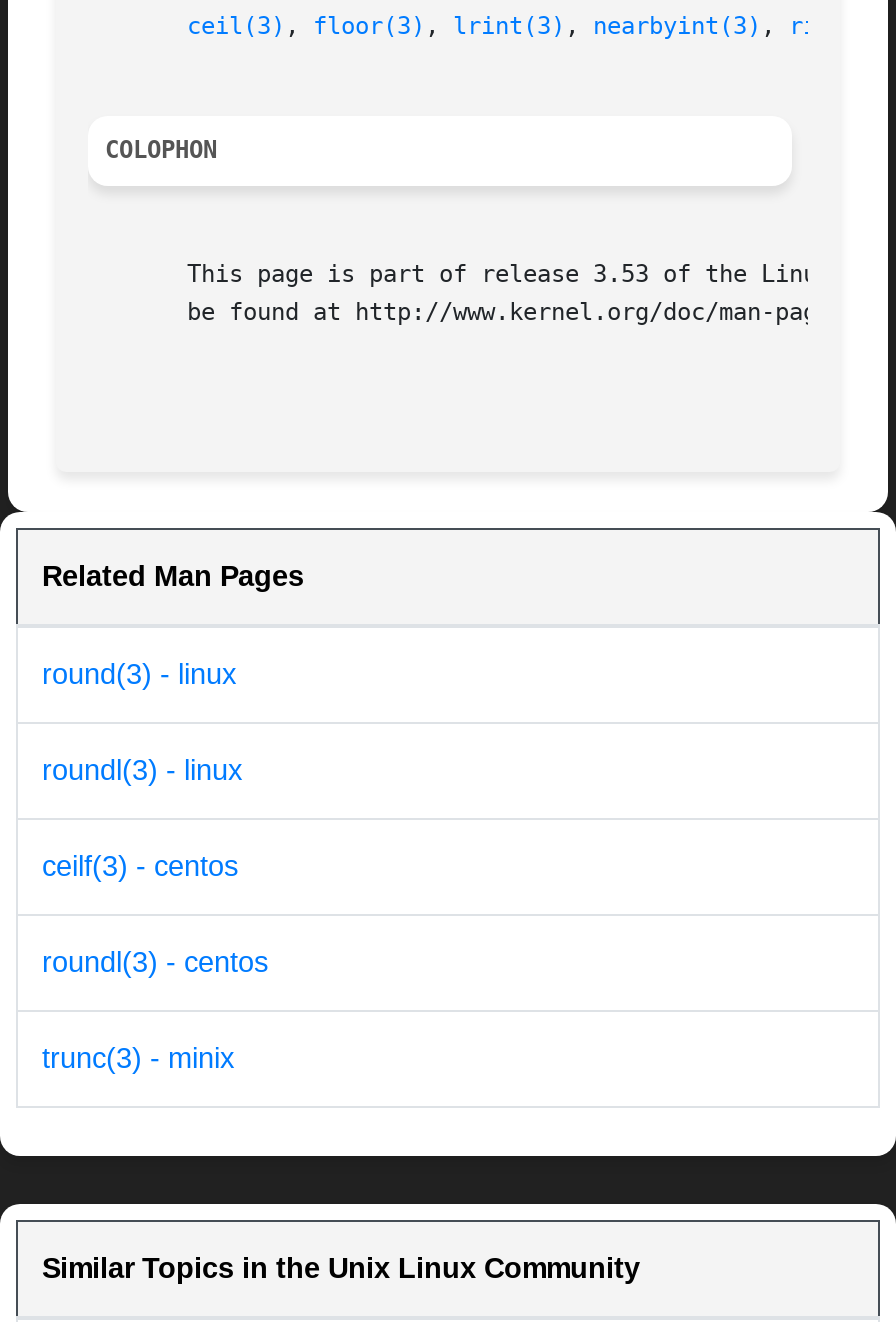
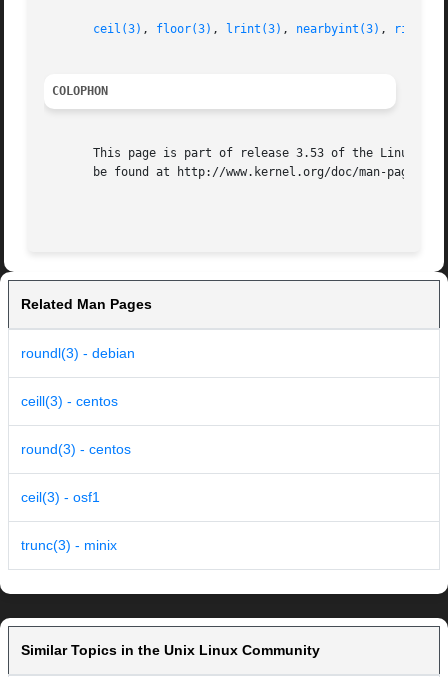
[42,659,236,691] round(3) - linux -> [21,345,135,361] roundl(3) - debian
[42,755,242,787] roundl(3) - linux -> [21,393,118,409] ceill(3) - centos
[42,851,238,883] ceilf(3) - centos -> [21,441,131,457] round(3) - centos
[42,947,268,979] roundl(3) - centos -> [21,489,100,505] ceil(3) - osf1

